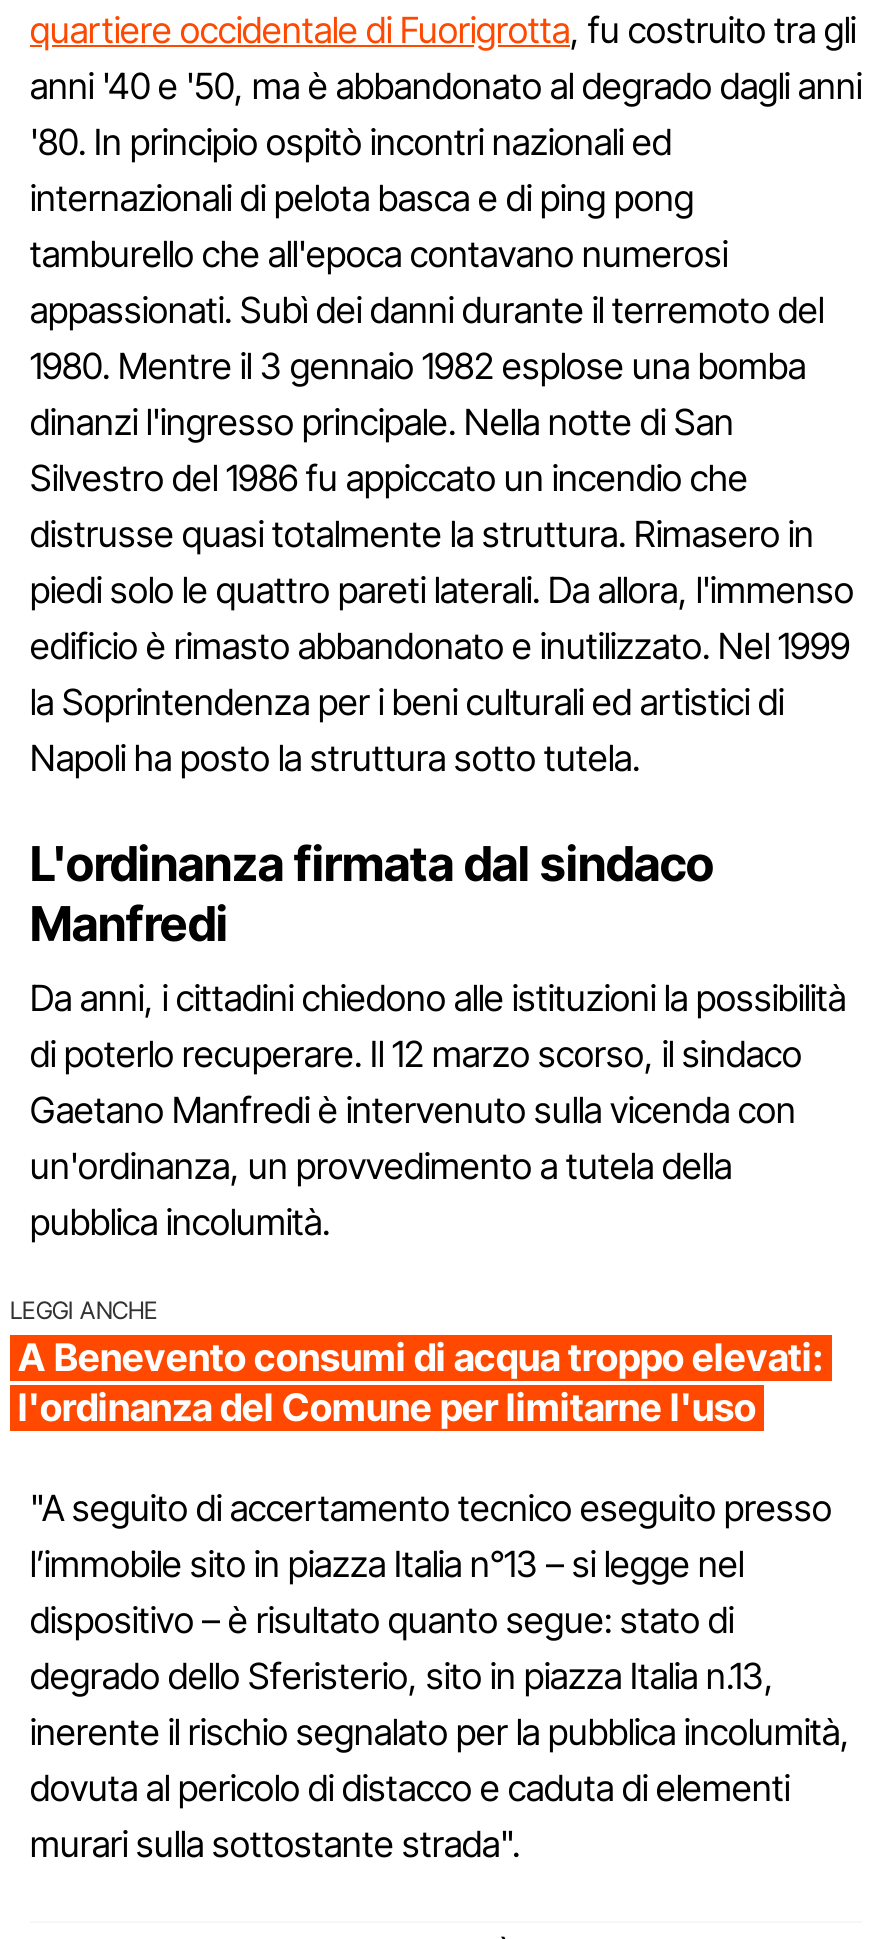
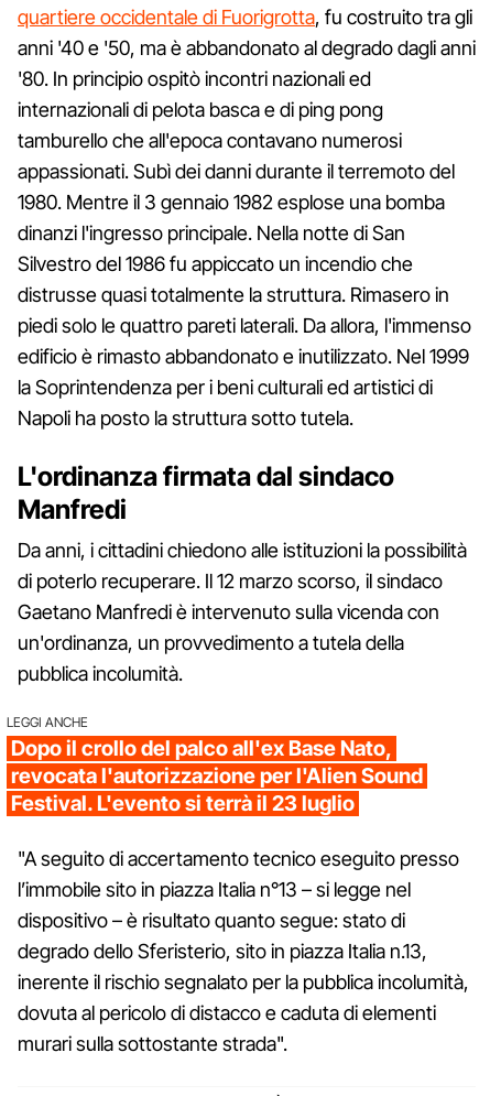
[18,1335,824,1431] A Benevento consumi di acqua troppo elevati: | l'ordinanza del Comune per limitarne l'uso -> [11,736,423,816] Dopo il crollo del palco all'ex Base Nato, | revocata l'autorizzazione per l'Alien Sound | Festival. L'evento si terrà il 23 luglio

